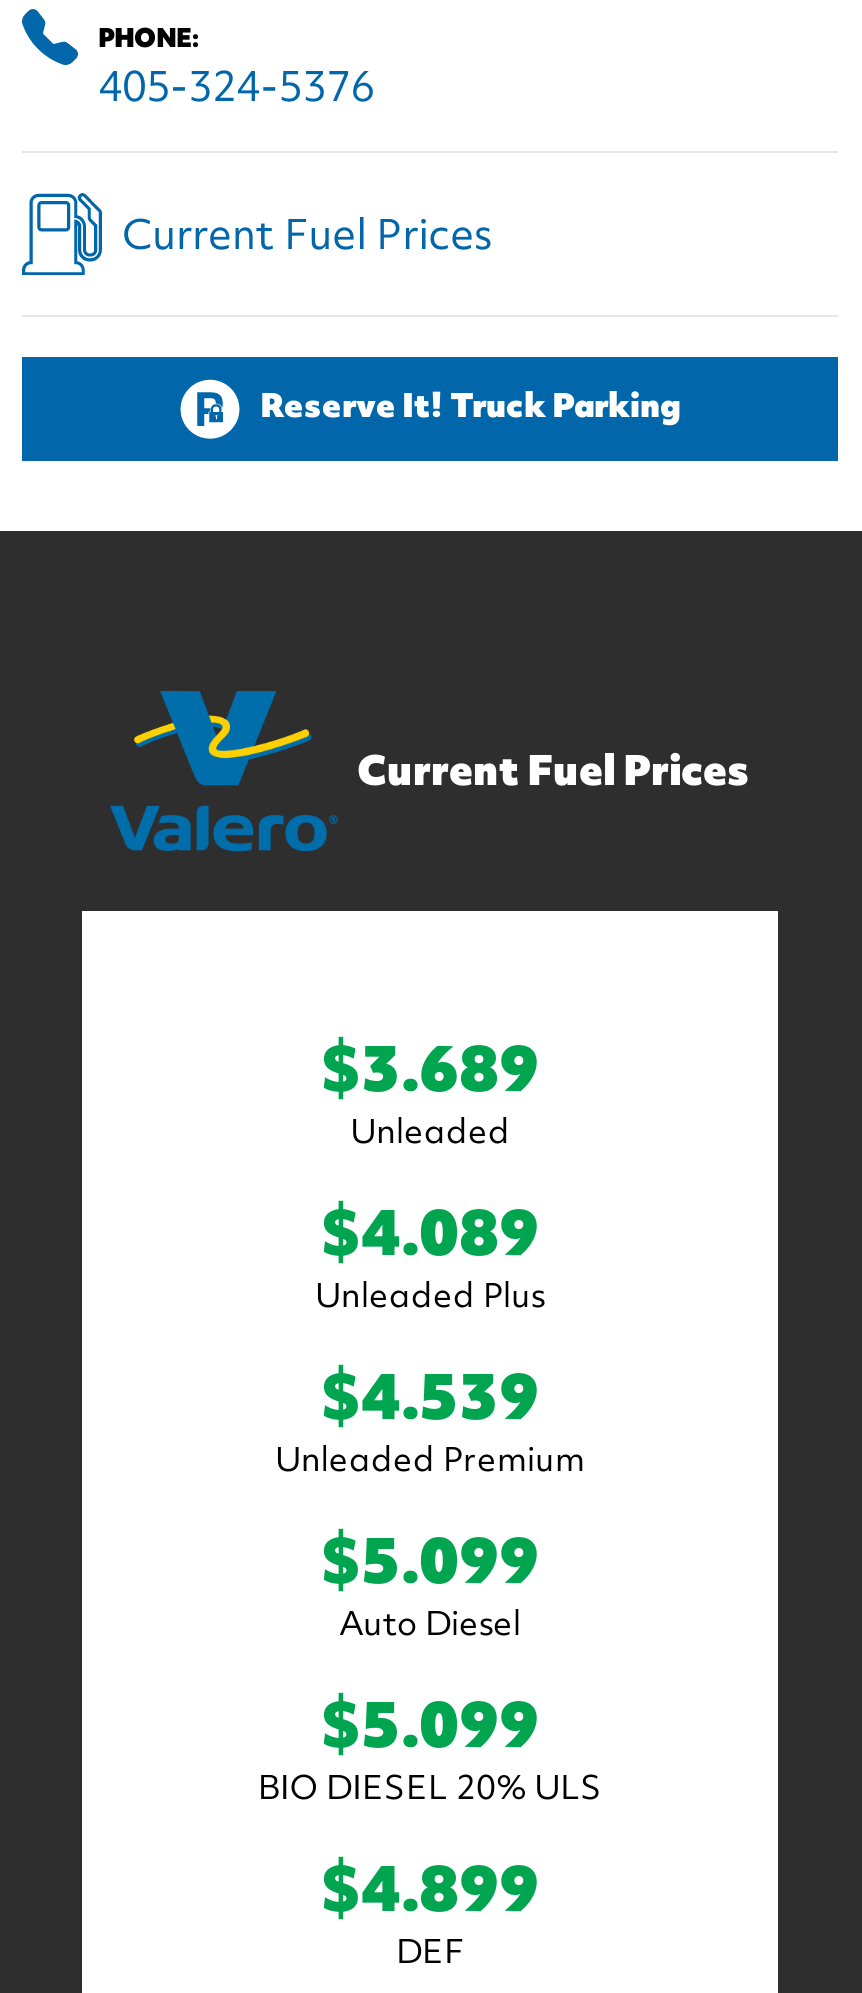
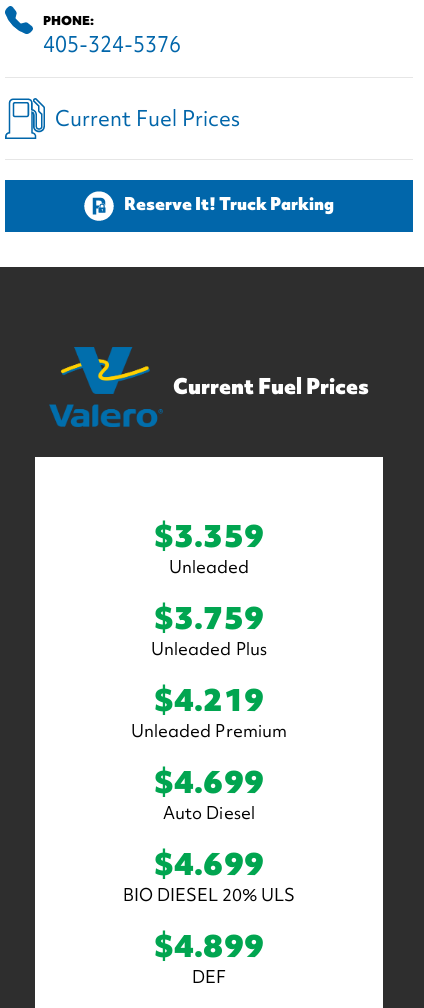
[321,1025,539,1111] $3.689 -> [154,514,263,557] $3.359
[321,1189,539,1275] $4.089 -> [154,596,263,639] $3.759
[321,1353,539,1439] $4.539 -> [154,678,263,721] $4.219
[321,1517,539,1603] $5.099 -> [154,760,263,803] $4.699
[321,1681,539,1767] $5.099 -> [154,842,263,885] $4.699

